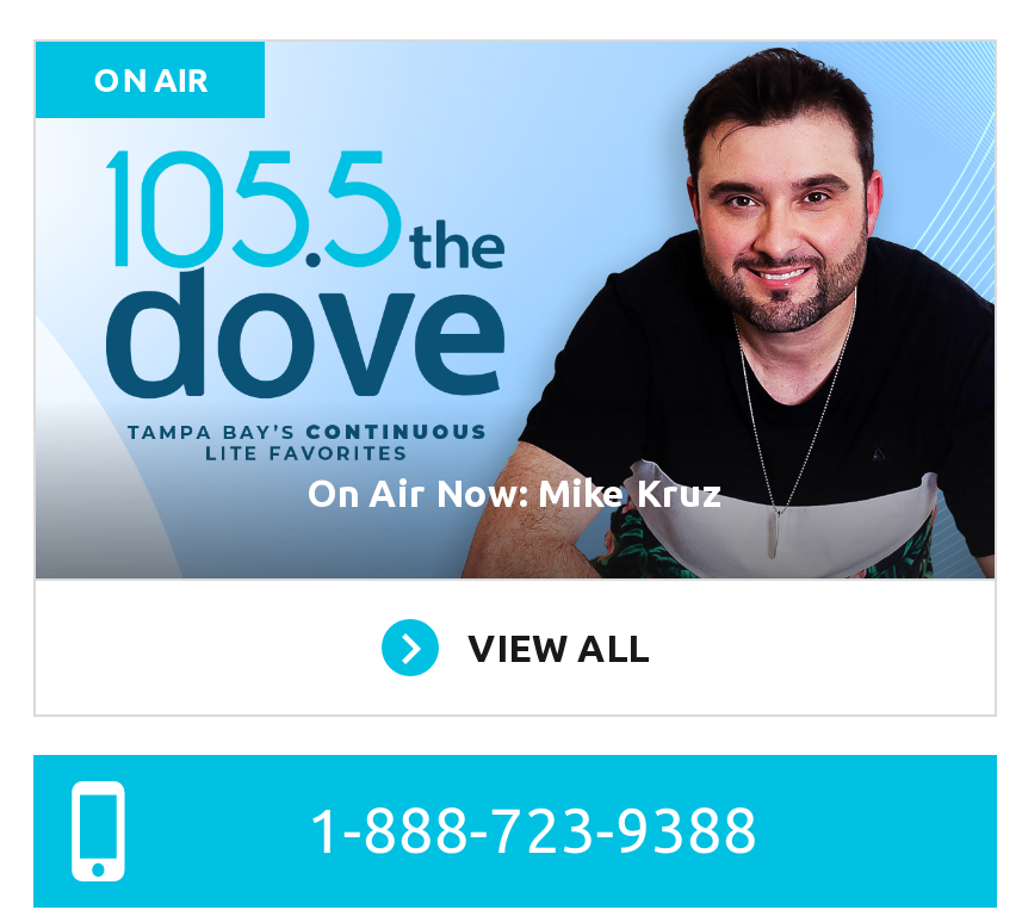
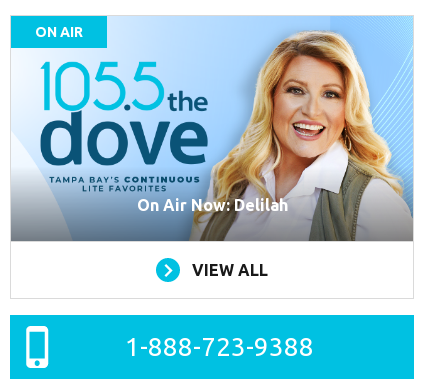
[306,44,997,578] [image] | On Air Now: Mike Kruz -> [136,18,414,242] [image] | On Air Now: Delilah

